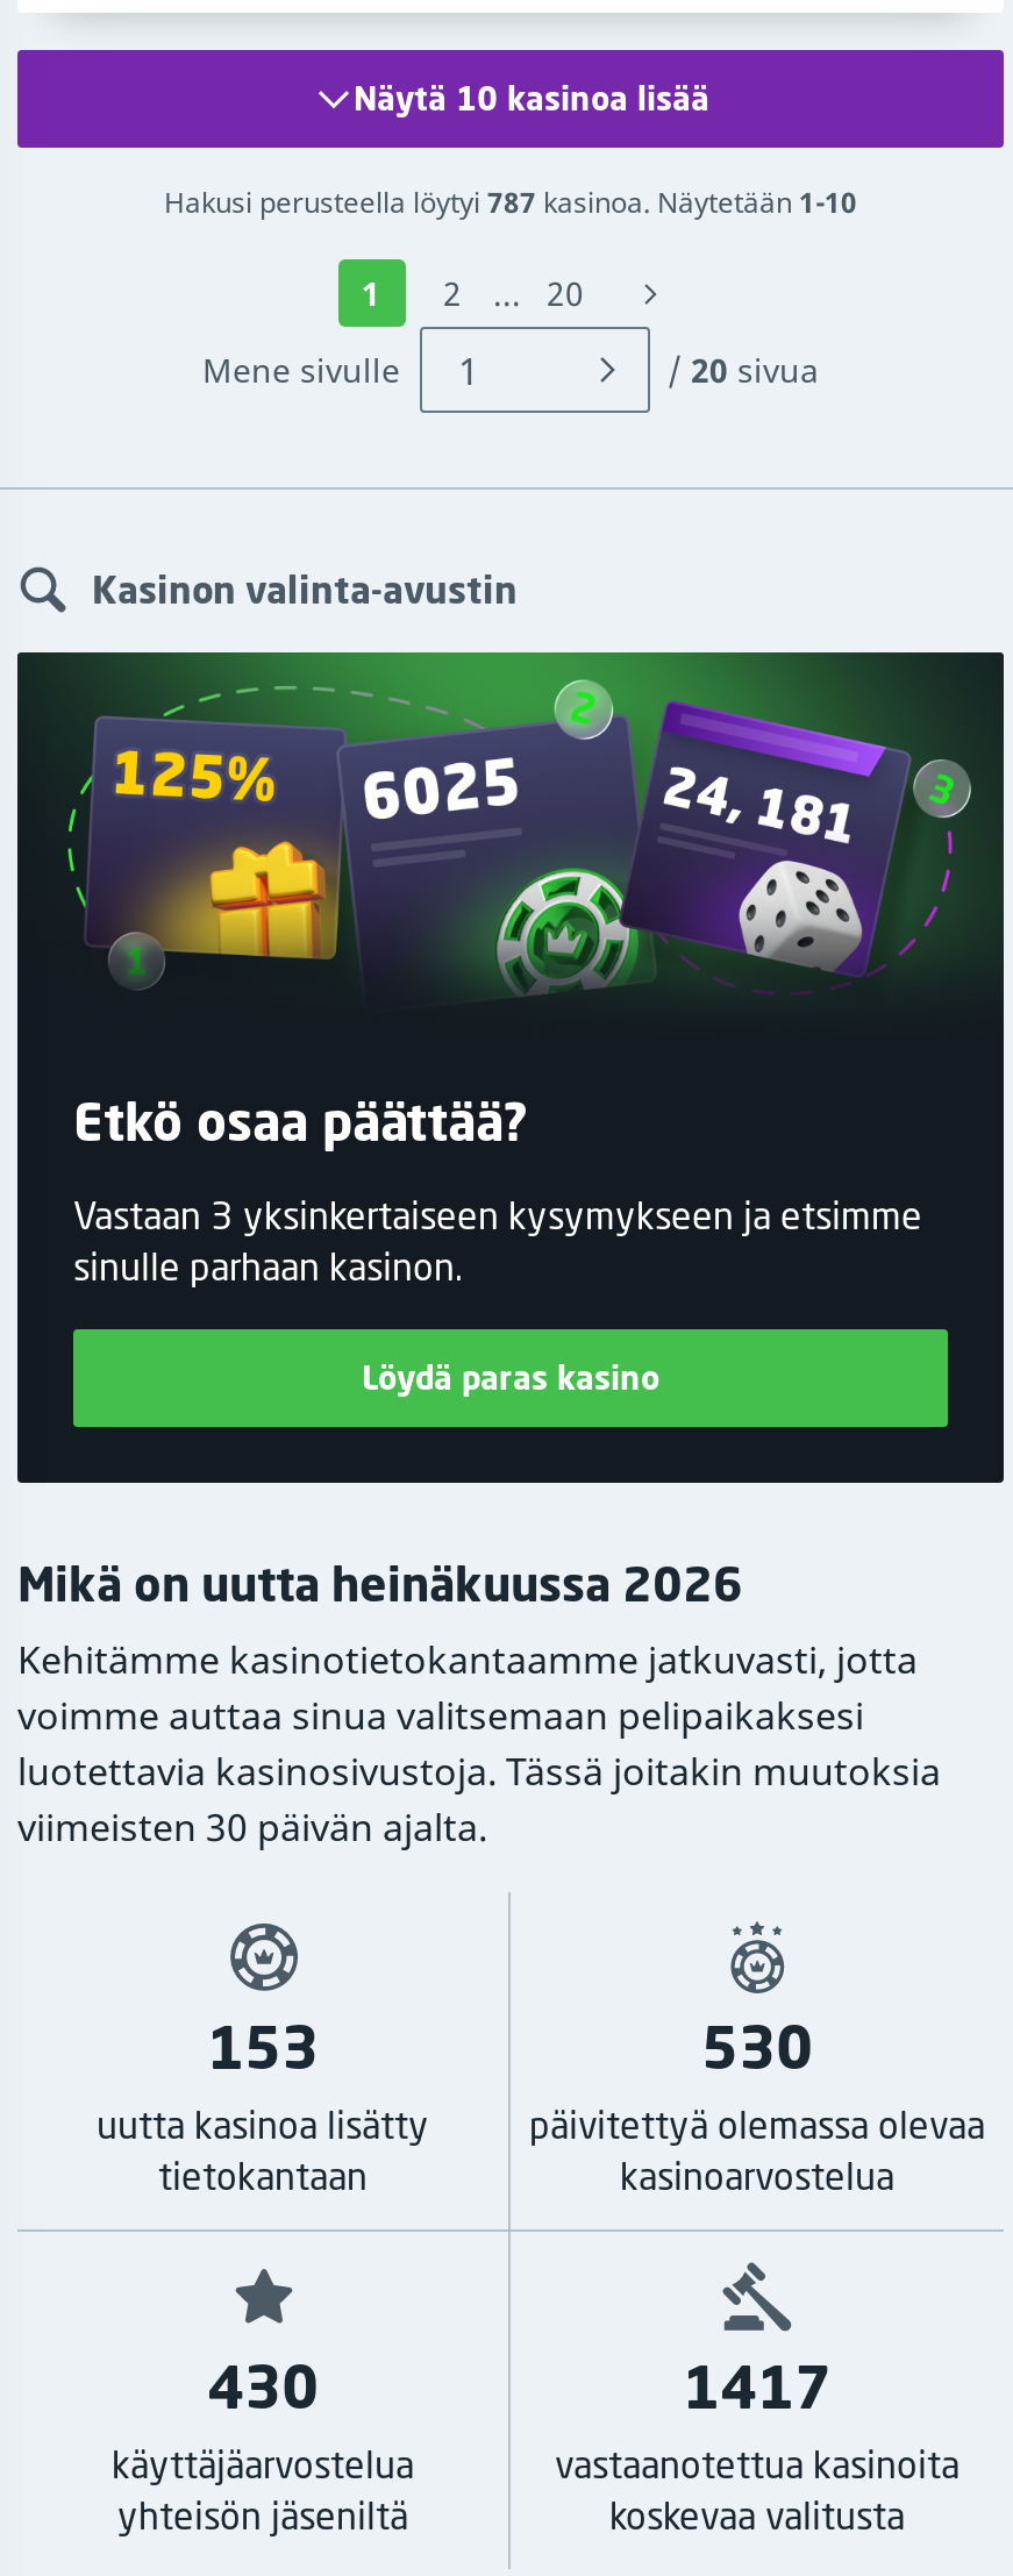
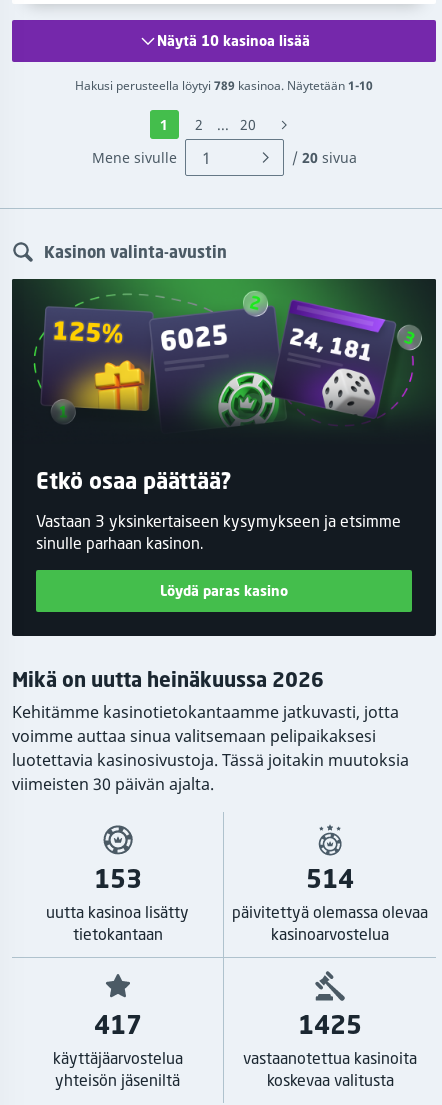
[164,183,857,222] Hakusi perusteella löytyi 787 kasinoa. Näytetään 1-10 -> [75,77,373,94] Hakusi perusteella löytyi 789 kasinoa. Näytetään 1-10
[701,2008,813,2085] 530 -> [306,862,354,895] 514
[207,2348,319,2425] 430 -> [93,1008,141,1041] 417
[683,2348,832,2425] 1417 -> [298,1008,362,1041] 1425

